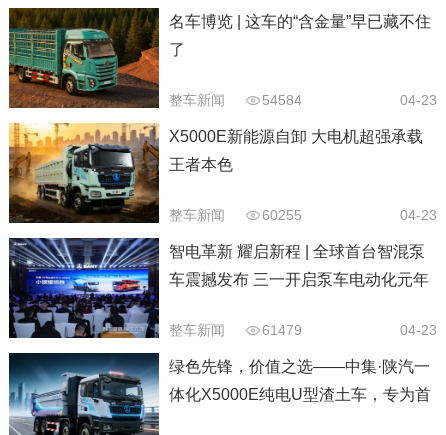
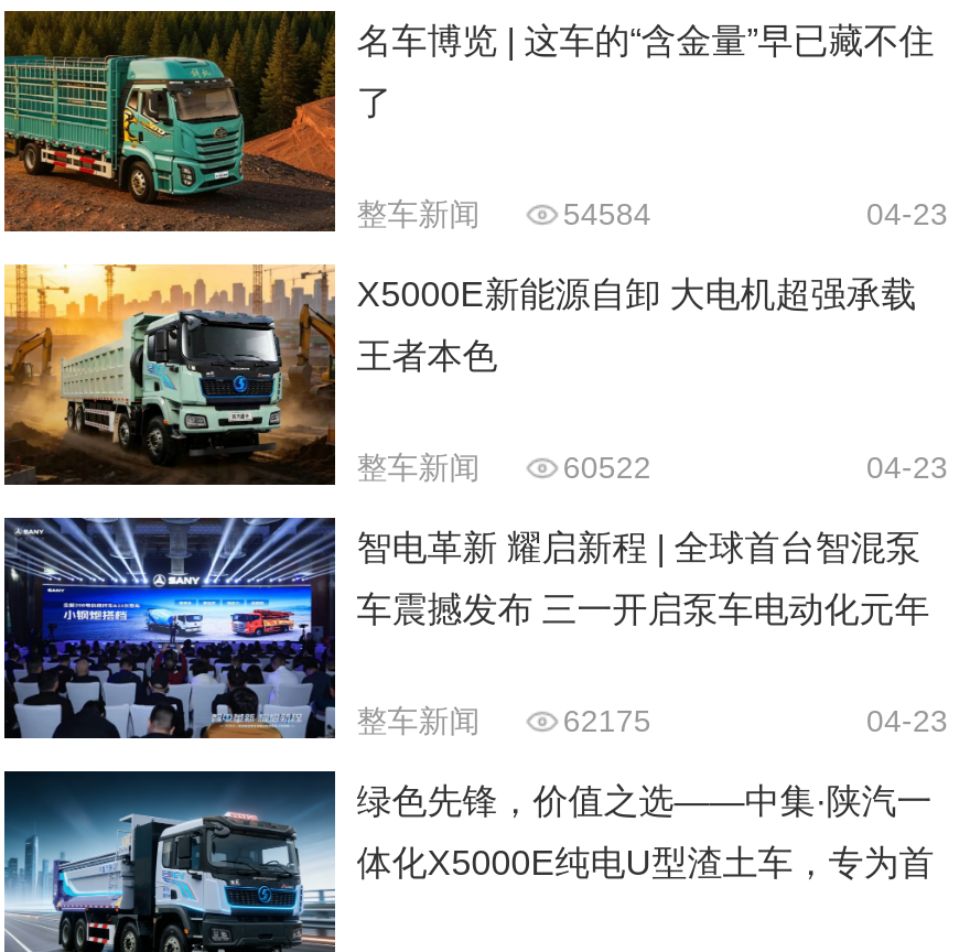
[262,207,302,223] 60255 -> [563,449,651,485] 60522
[262,322,302,338] 61479 -> [563,703,651,738] 62175

